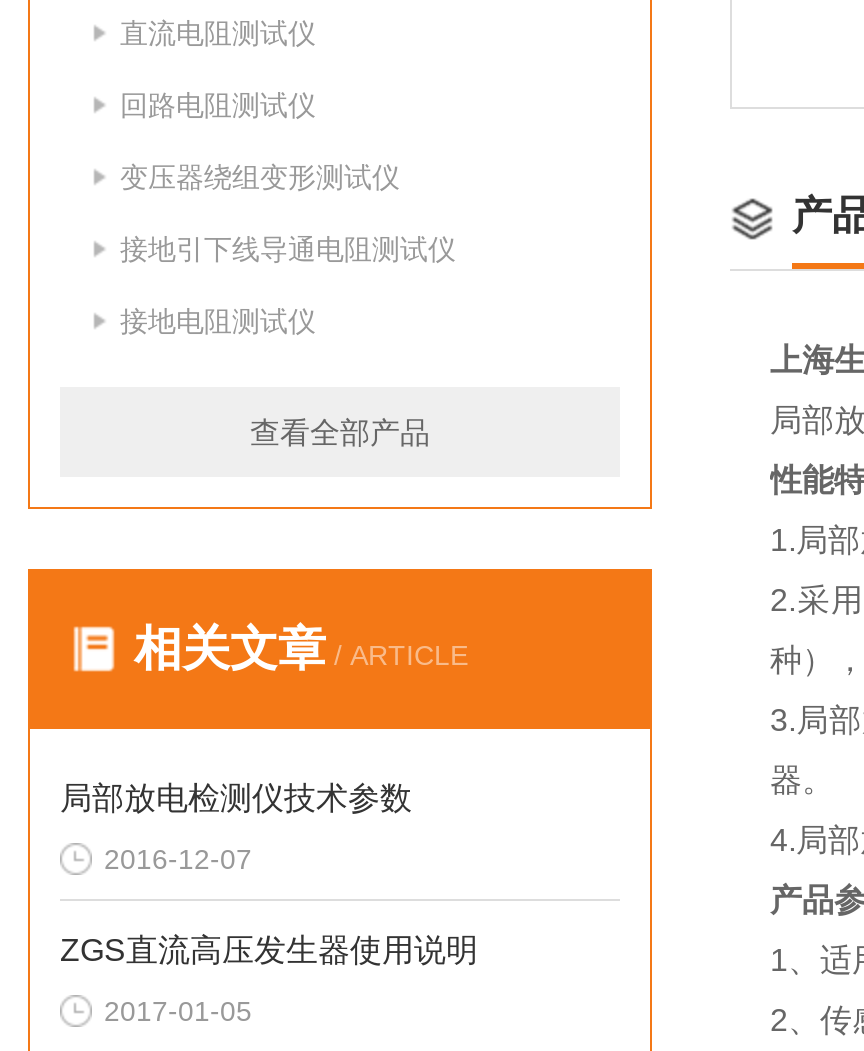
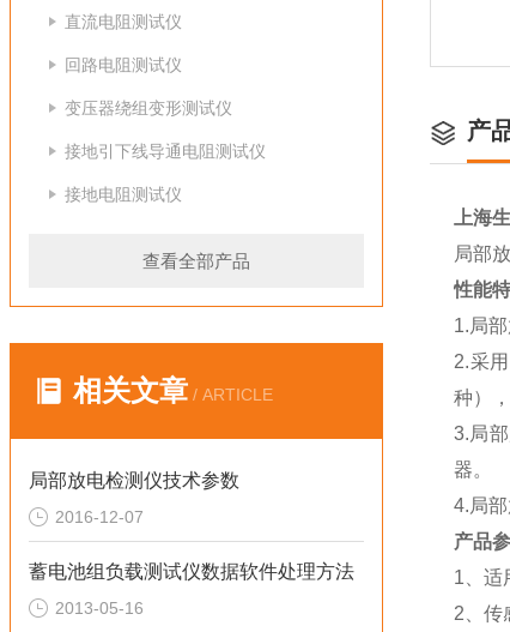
[60,933,478,967] ZGS直流高压发生器使用说明 -> [29,561,354,582] 蓄电池组负载测试仪数据软件处理方法
[104,995,252,1027] 2017-01-05 -> [55,598,144,618] 2013-05-16

